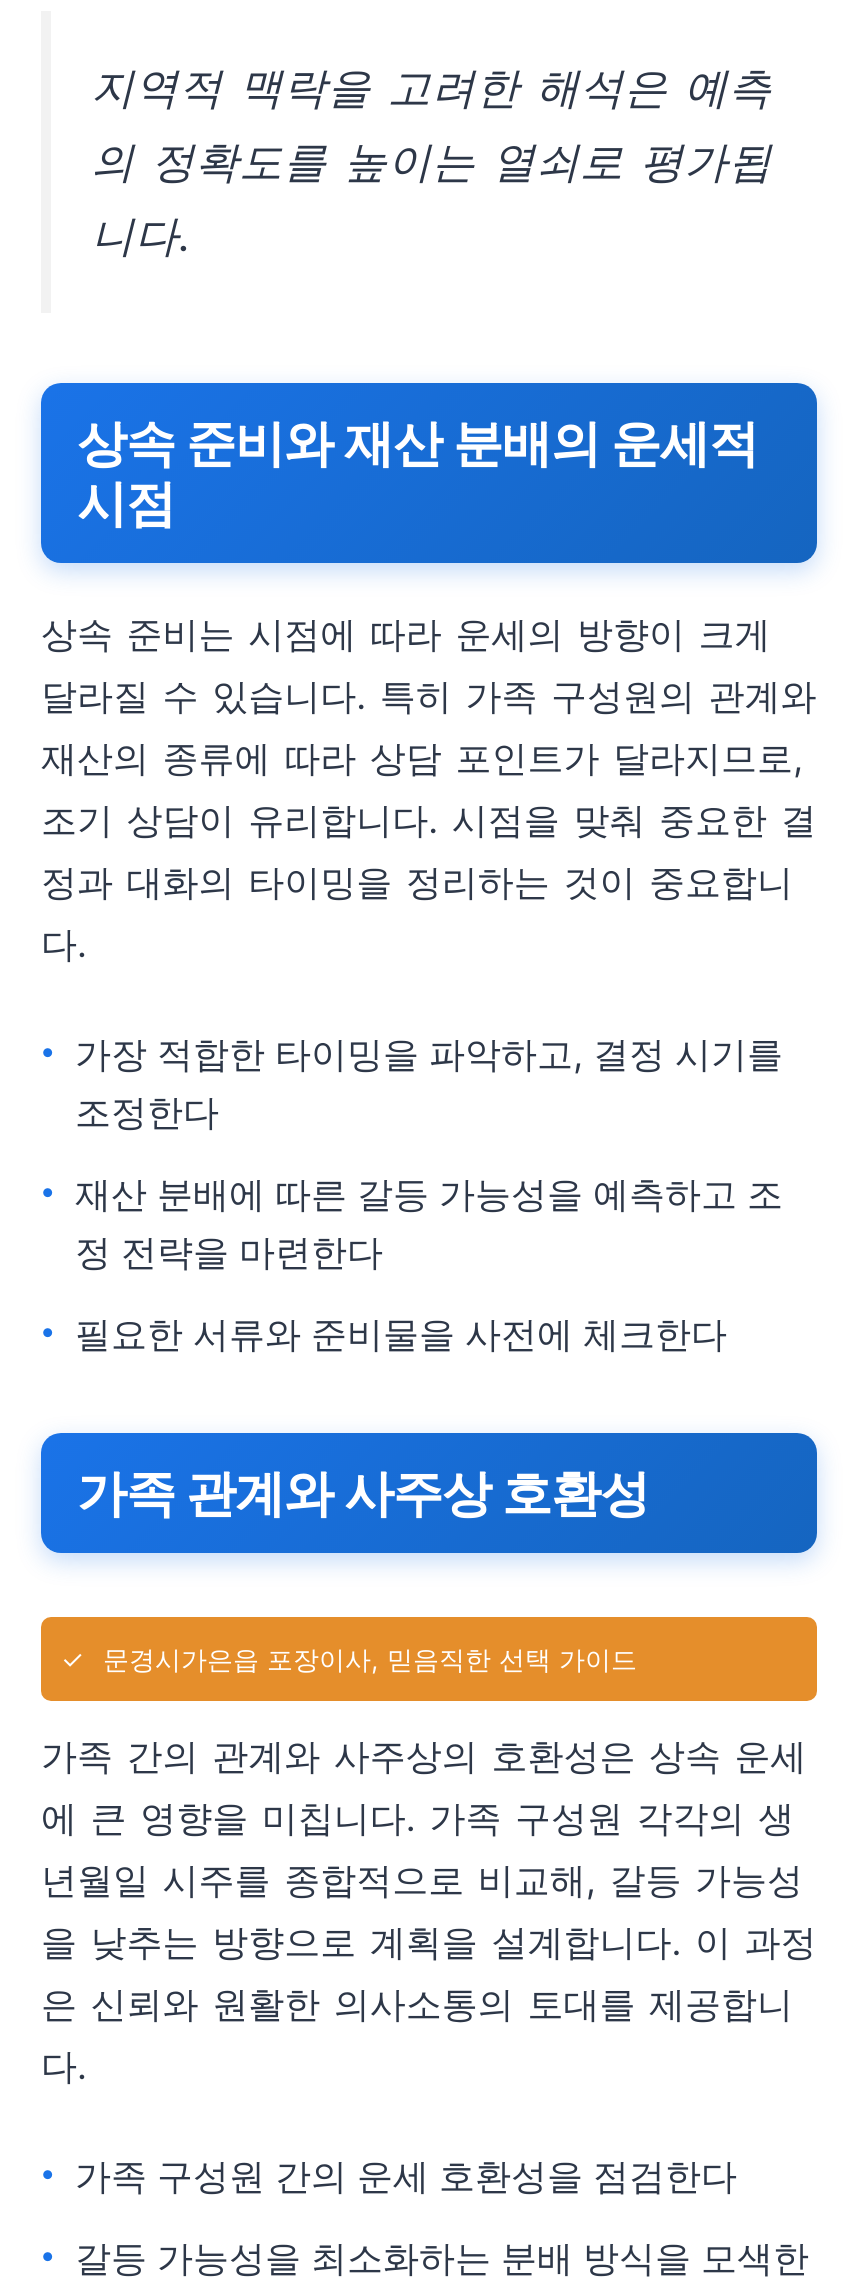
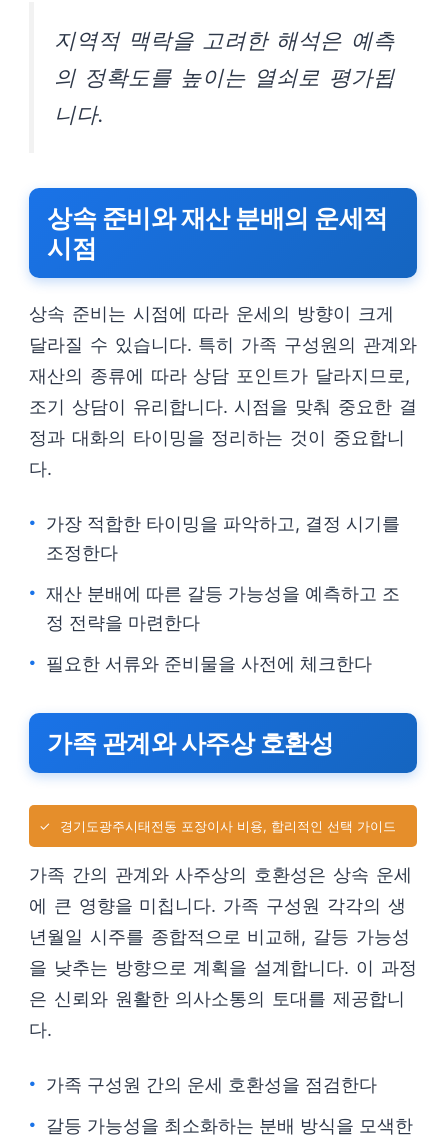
[103,1643,637,1675] 문경시가은읍 포장이사, 믿음직한 선택 가이드 -> [60,818,396,834] 경기도광주시태전동 포장이사 비용, 합리적인 선택 가이드

